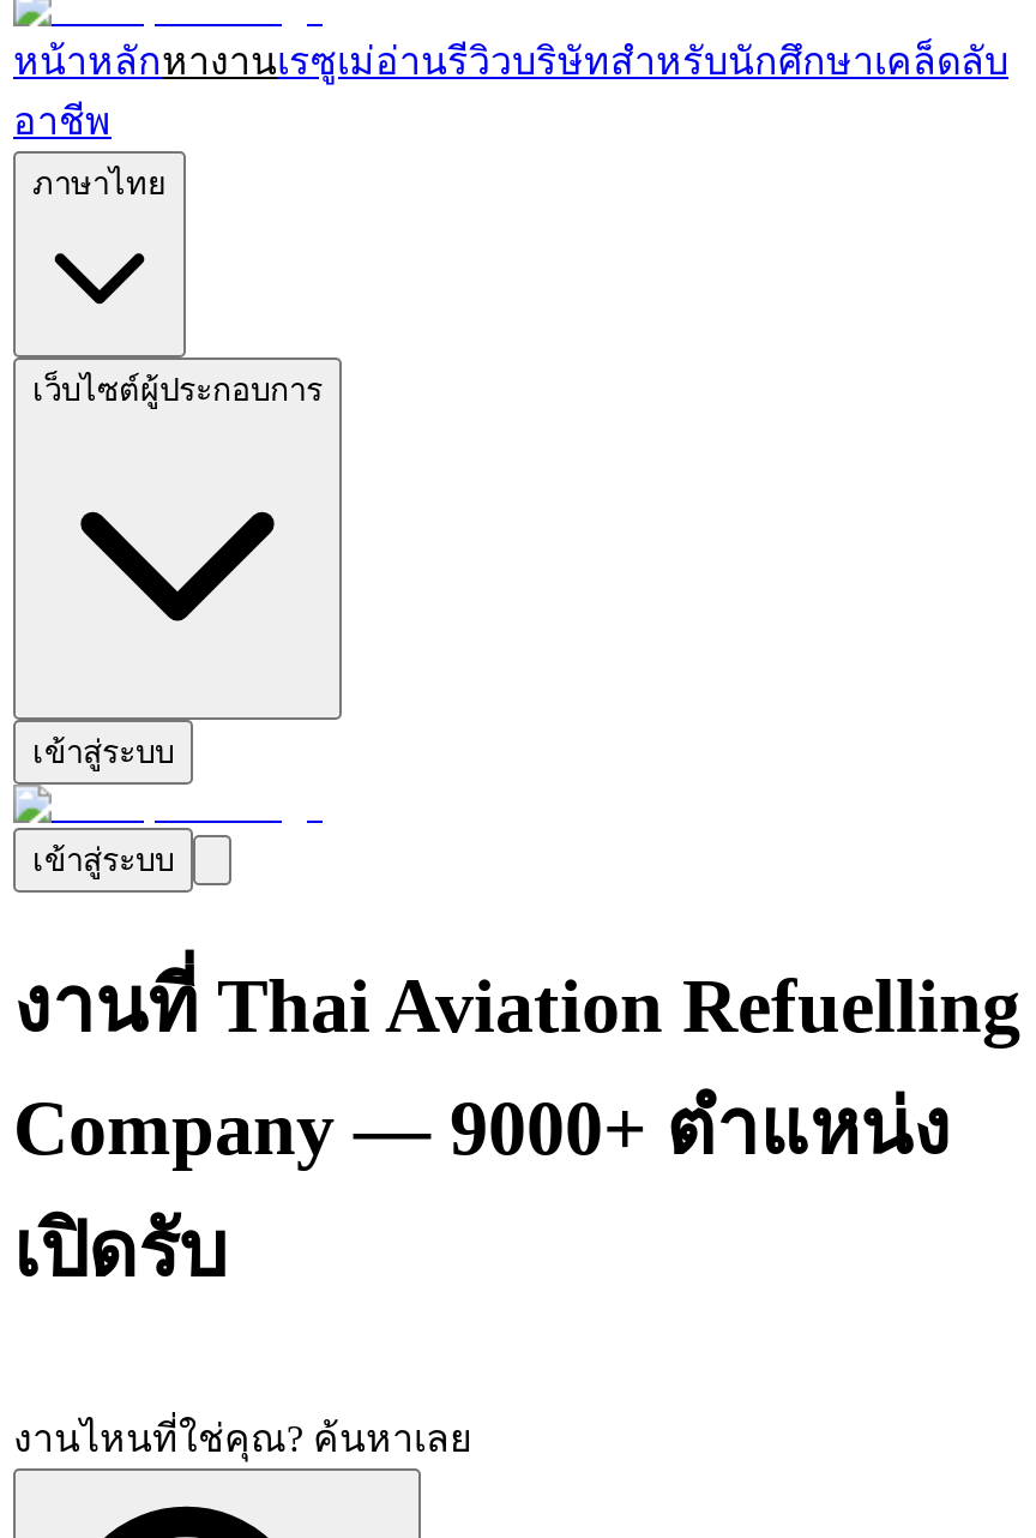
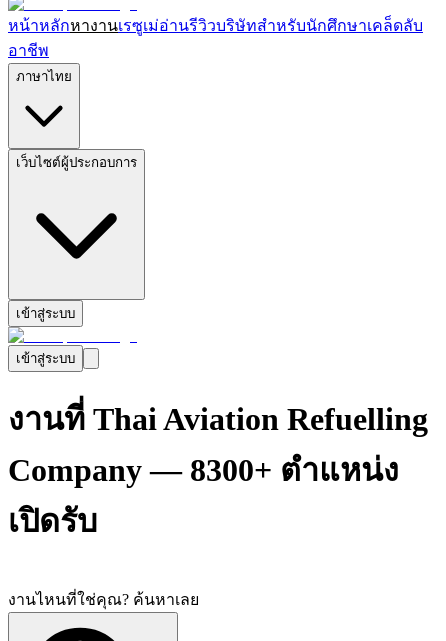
[13,1085,951,1172] Company — 9000+ ตำแหน่ง -> [8,452,399,488] Company — 8300+ ตำแหน่ง

